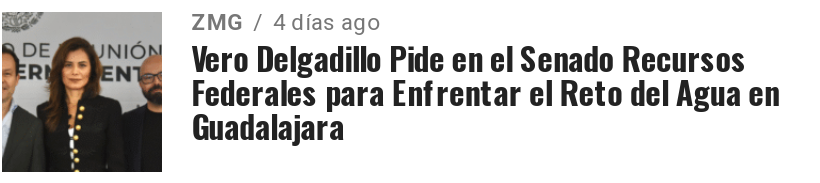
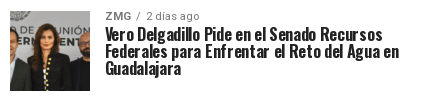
[191,10,379,36] ZMG 4 días ago -> [105,10,199,23] ZMG 2 días ago

